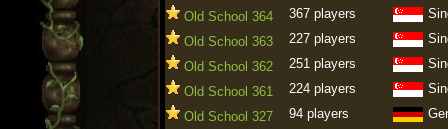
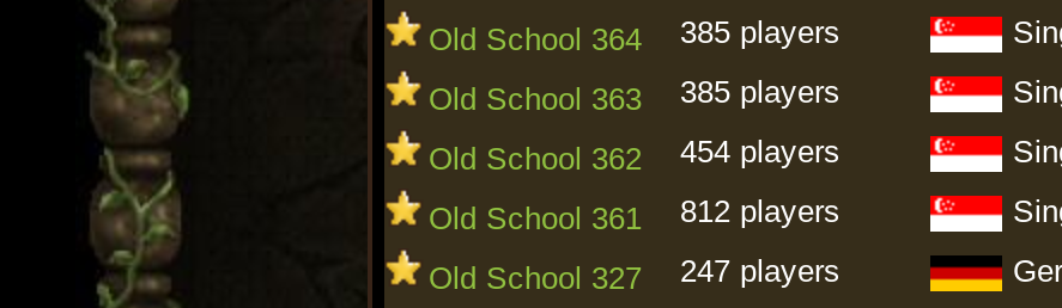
[183,6,355,24] Old School 364 367 players -> [429,14,841,57] Old School 364 385 players
[183,31,355,49] Old School 363 227 players -> [429,74,841,117] Old School 363 385 players
[183,56,355,74] Old School 362 251 players -> [429,134,841,177] Old School 362 454 players
[183,81,355,99] Old School 361 224 players -> [429,193,841,236] Old School 361 812 players
[183,106,348,124] Old School 327 94 players -> [429,253,841,296] Old School 327 247 players

